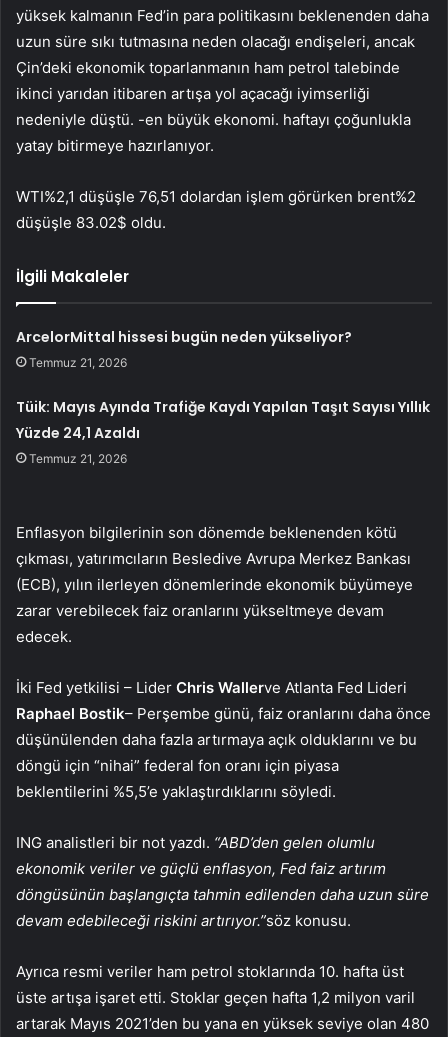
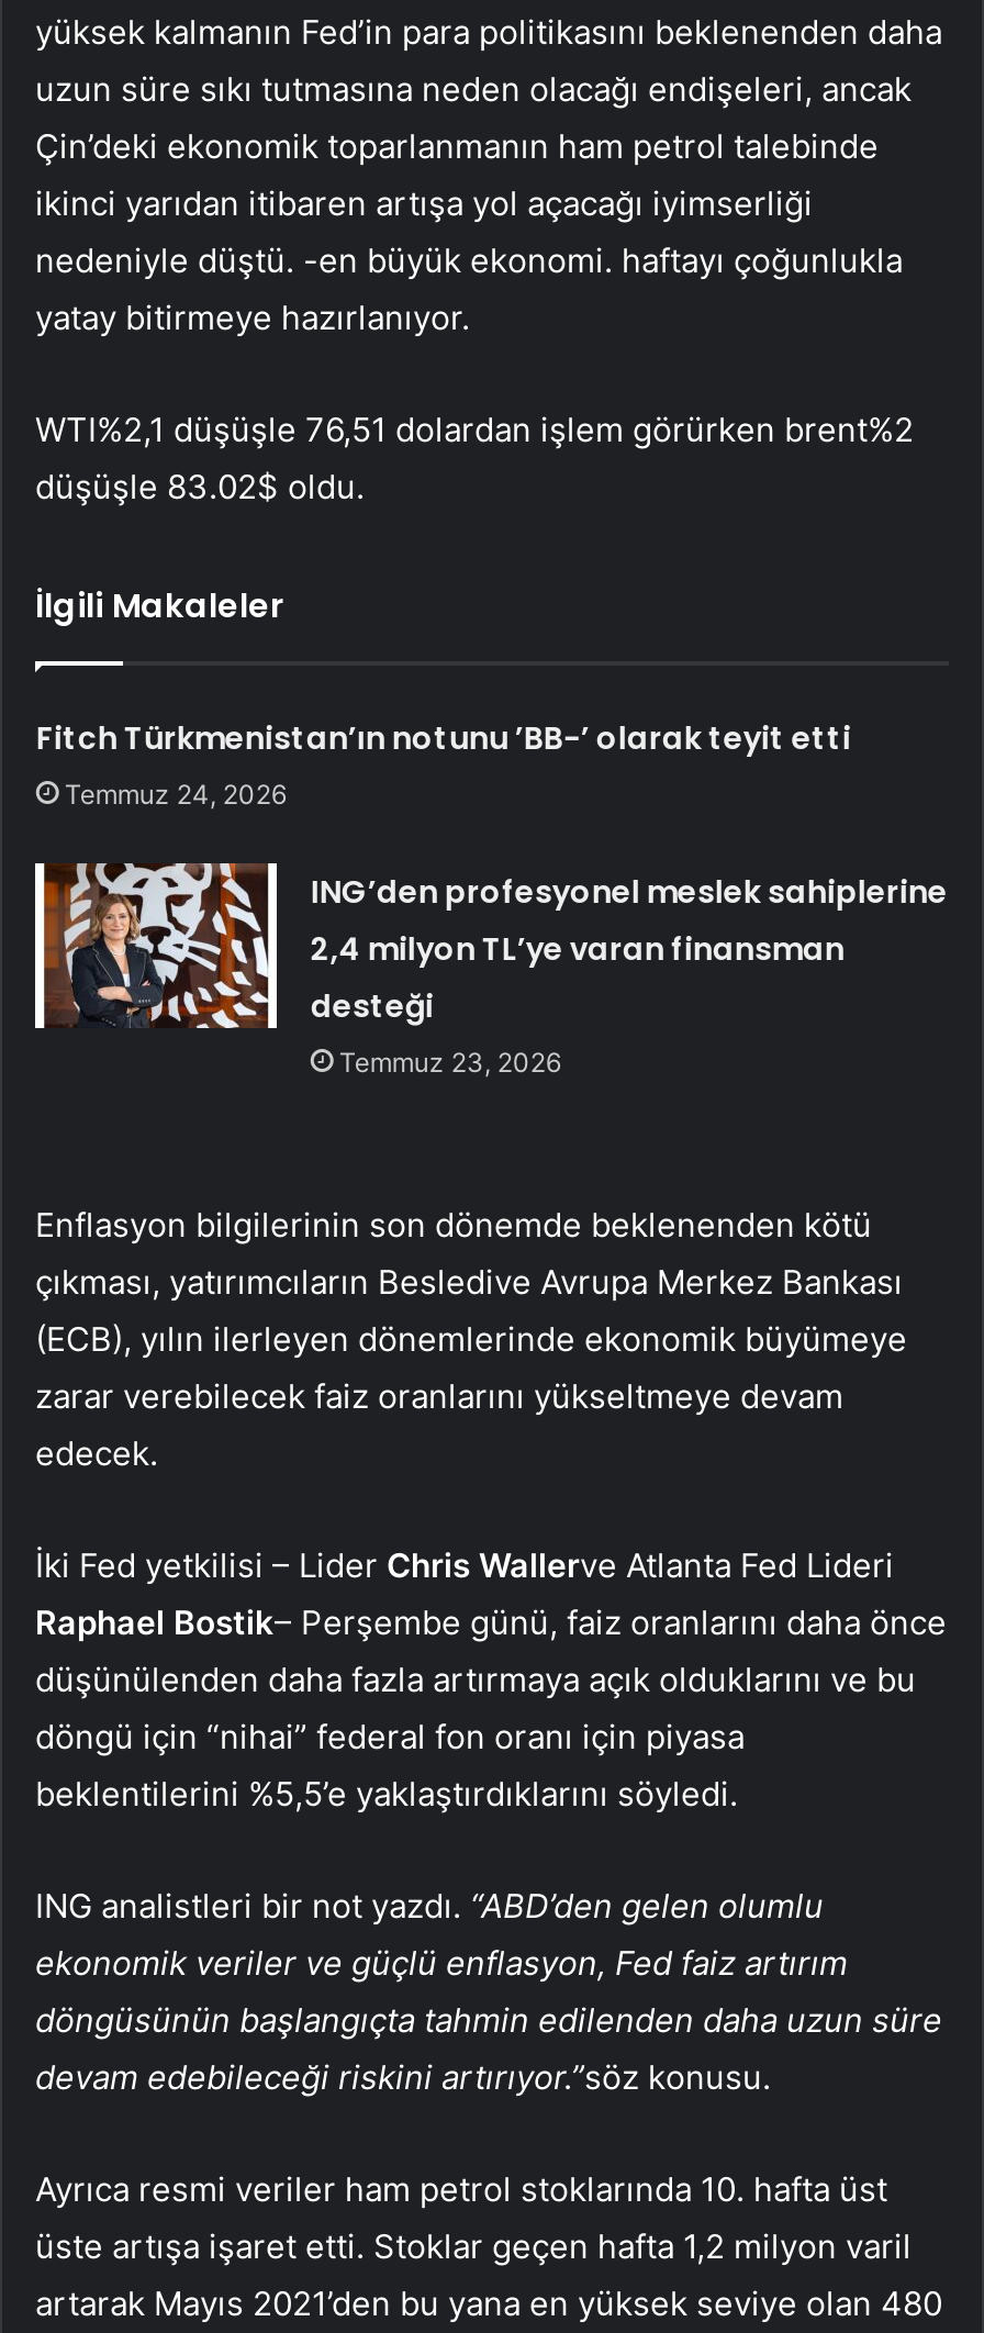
[16,327,352,370] ArcelorMittal hissesi bugün neden yükseliyor? | Temmuz 21, 2026 -> [36,715,851,810] Fitch Türkmenistan’ın notunu ’BB-’ olarak teyit etti | Temmuz 24, 2026
[16,397,430,466] Tüik: Mayıs Ayında Trafiğe Kaydı Yapılan Taşıt Sayısı Yıllık | Yüzde 24,1 Azaldı | Temmuz 21, 2026 -> [310,869,947,1078] ING’den profesyonel meslek sahiplerine | 2,4 milyon TL’ye varan finansman | desteği | Temmuz 23, 2026

